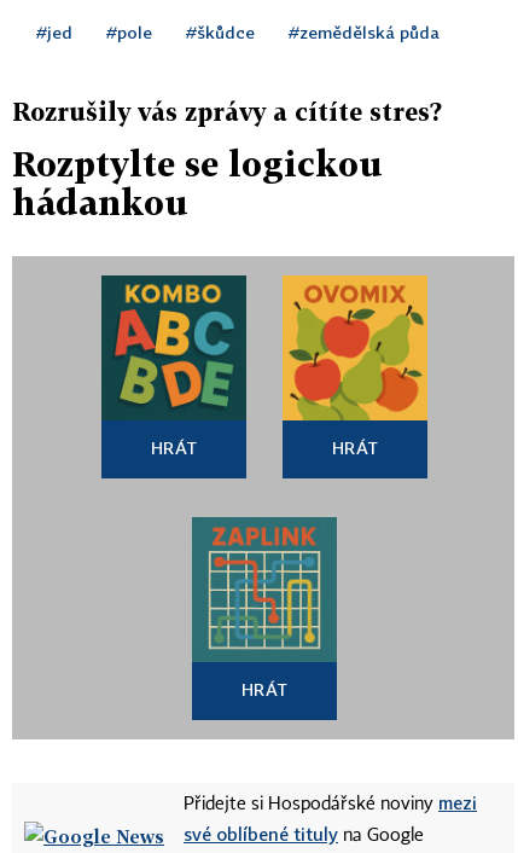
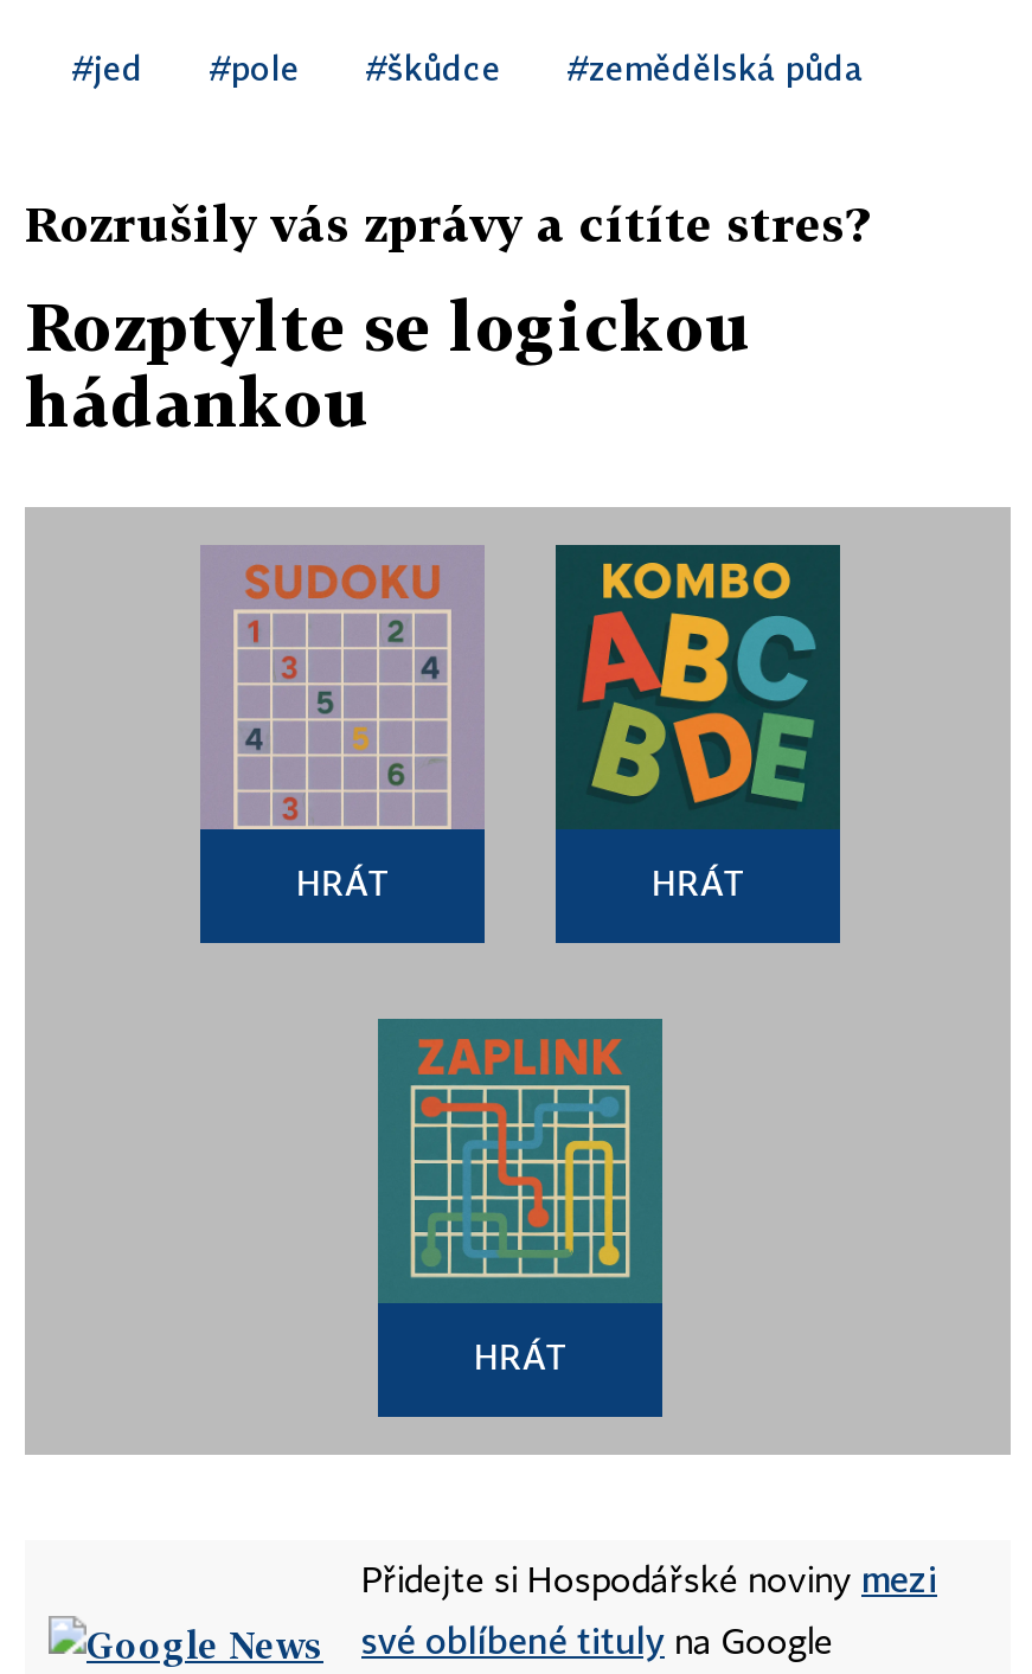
[100,274,248,420] [image] -> [200,545,485,832] [image]
[281,274,429,422] [image] -> [553,543,842,829] [image]

